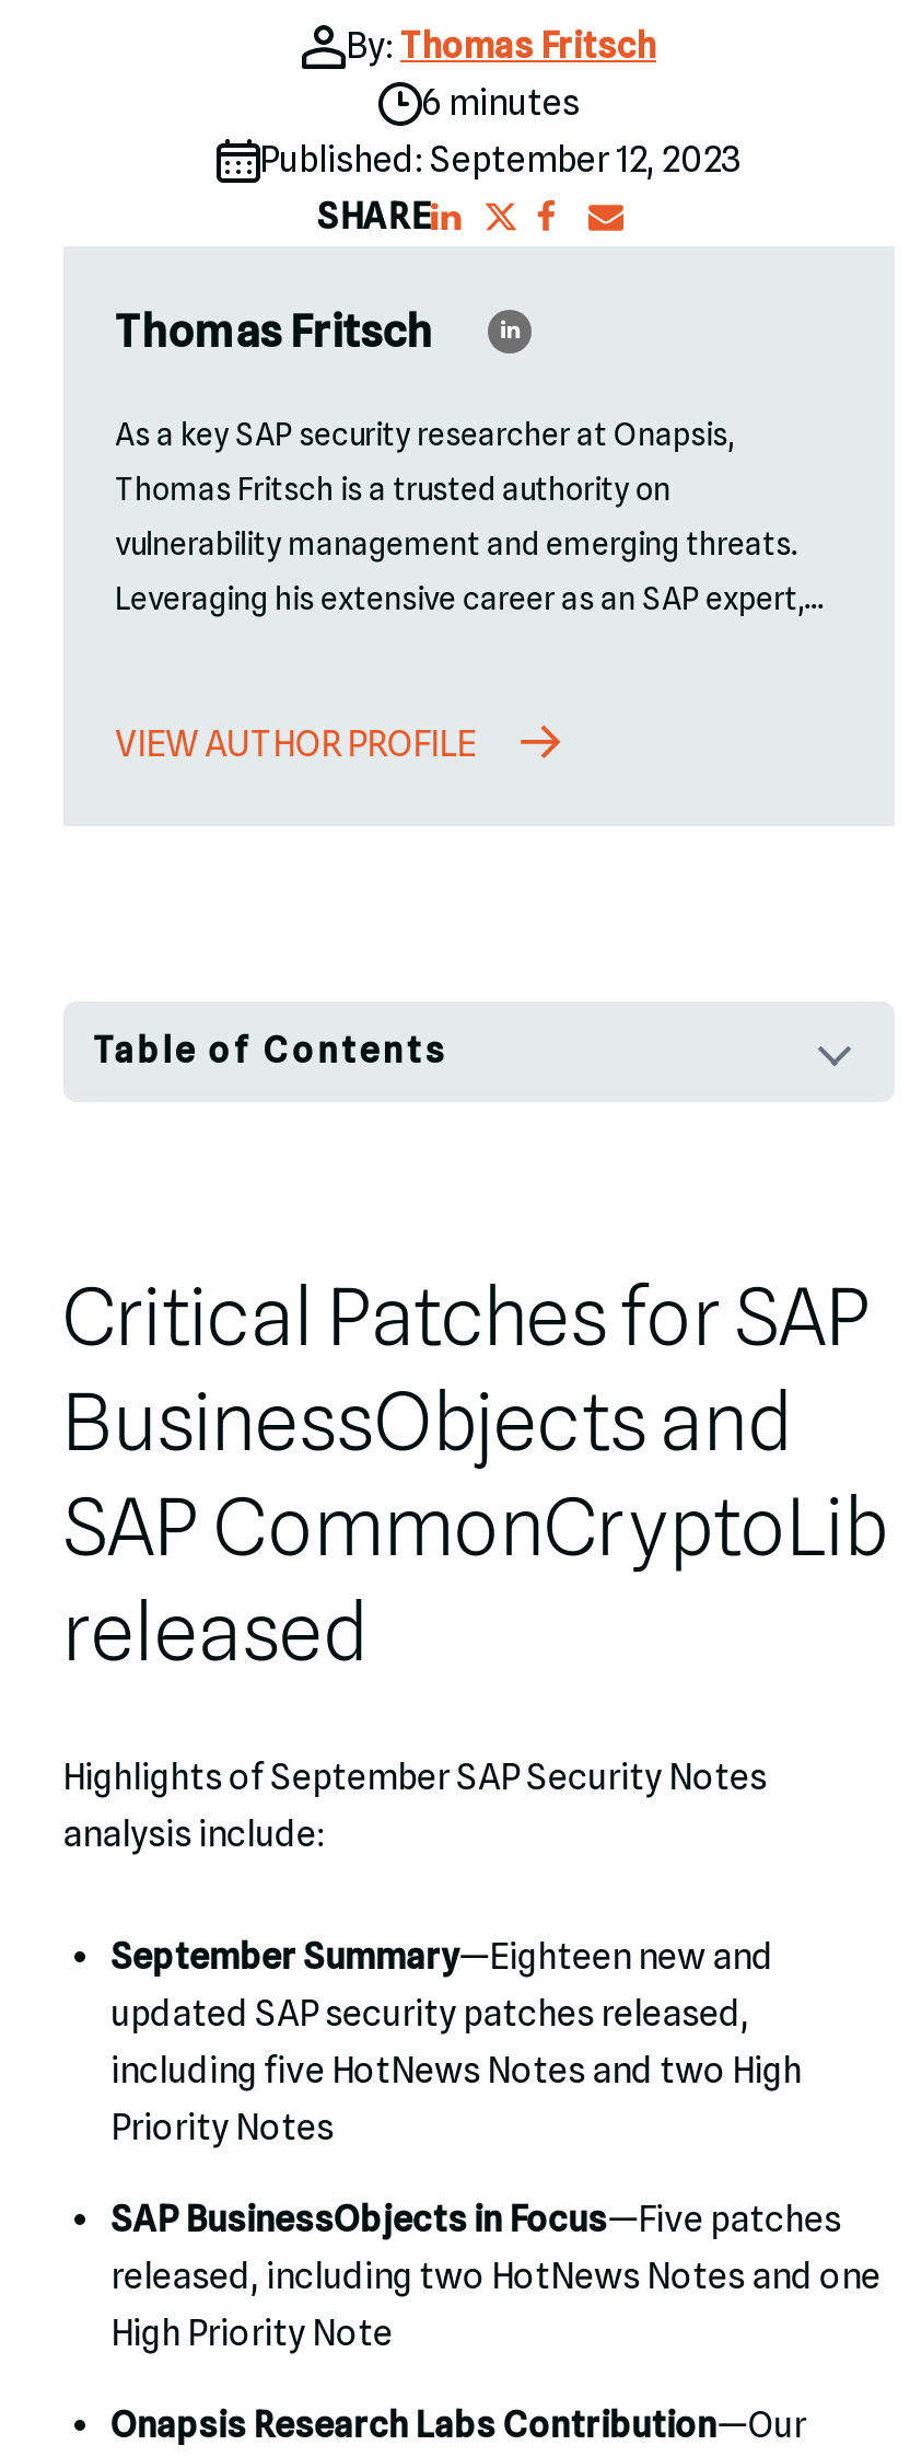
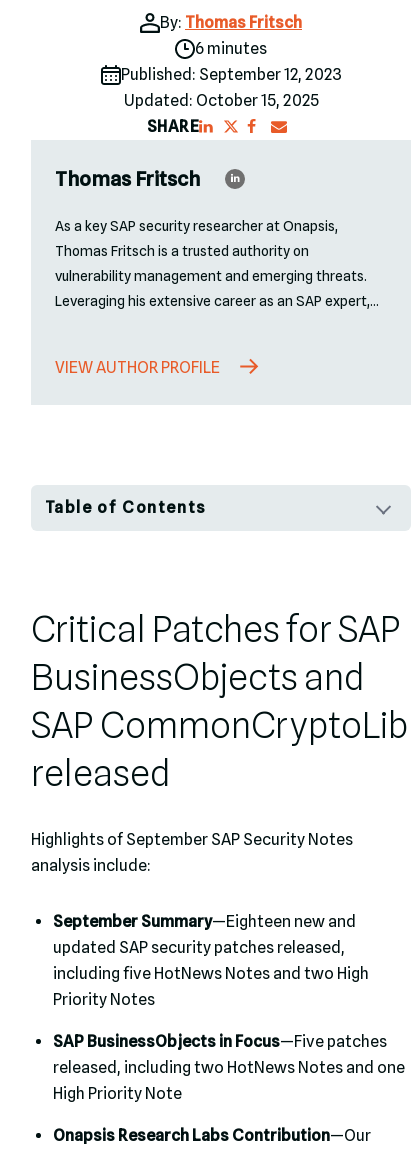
none -> [123,90,318,109] Updated: October 15, 2025

